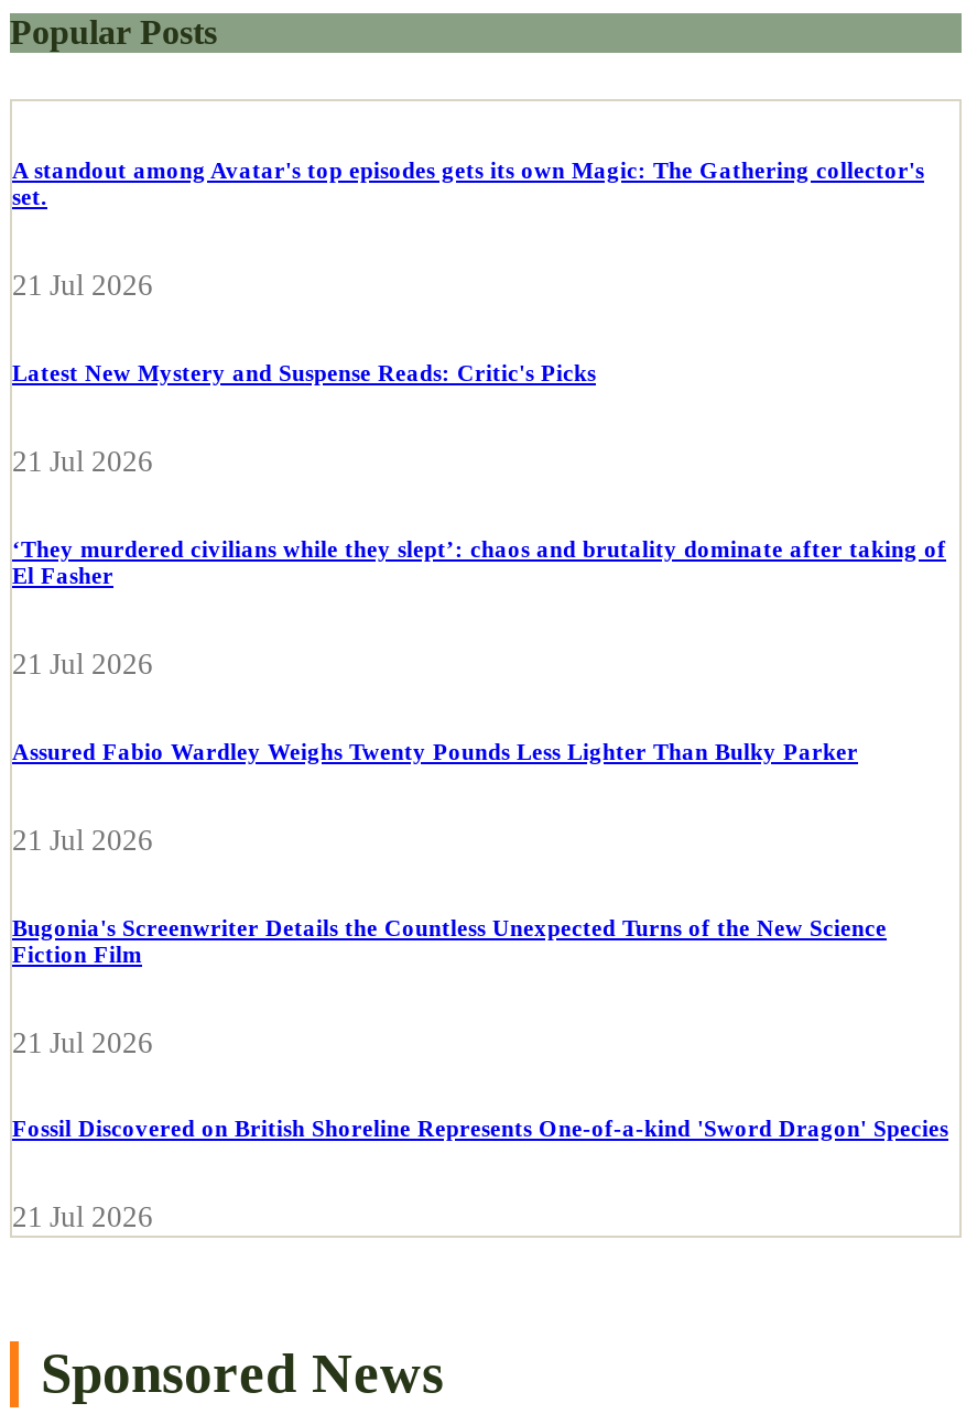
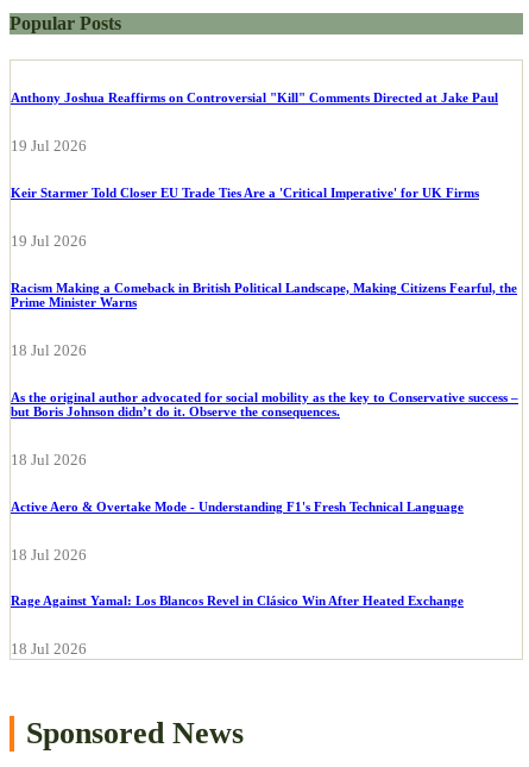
[12,156,924,209] A standout among Avatar's top episodes gets its own Magic: The Gathering collector's | set. -> [11,90,498,104] Anthony Joshua Reaffirms on Controversial "Kill" Comments Directed at Jake Paul
[12,268,153,301] 21 Jul 2026 -> [11,137,87,154] 19 Jul 2026
[12,358,596,385] Latest New Mystery and Suspense Reads: Critic's Picks -> [11,185,479,199] Keir Starmer Told Closer EU Trade Ties Are a 'Critical Imperative' for UK Firms
[12,444,153,477] 21 Jul 2026 -> [11,232,87,249] 19 Jul 2026
[12,535,946,587] ‘They murdered civilians while they slept’: chaos and brutality dominate after taking of | El Fasher -> [11,280,517,309] Racism Making a Comeback in British Political Landscape, Making Citizens Fearful, the | Prime Minister Warns
[12,647,153,680] 21 Jul 2026 -> [11,341,87,359] 18 Jul 2026
[12,737,858,763] Assured Fabio Wardley Weighs Twenty Pounds Less Lighter Than Bulky Parker -> [11,390,518,418] As the original author advocated for social mobility as the key to Conservative success – | but Boris Johnson didn’t do it. Observe the consequences.
[12,823,153,856] 21 Jul 2026 -> [11,450,87,468] 18 Jul 2026
[12,913,887,966] Bugonia's Screenwriter Details the Countless Unexpected Turns of the New Science | Fiction Film -> [11,499,464,513] Active Aero & Overtake Mode - Understanding F1's Fresh Technical Language
[12,1025,153,1058] 21 Jul 2026 -> [11,545,87,563] 18 Jul 2026
[12,1116,948,1142] Fossil Discovered on British Shoreline Represents One-of-a-kind 'Sword Dragon' Species -> [11,594,464,608] Rage Against Yamal: Los Blancos Revel in Clásico Win After Heated Exchange
[12,1201,153,1234] 21 Jul 2026 -> [11,640,87,658] 18 Jul 2026

